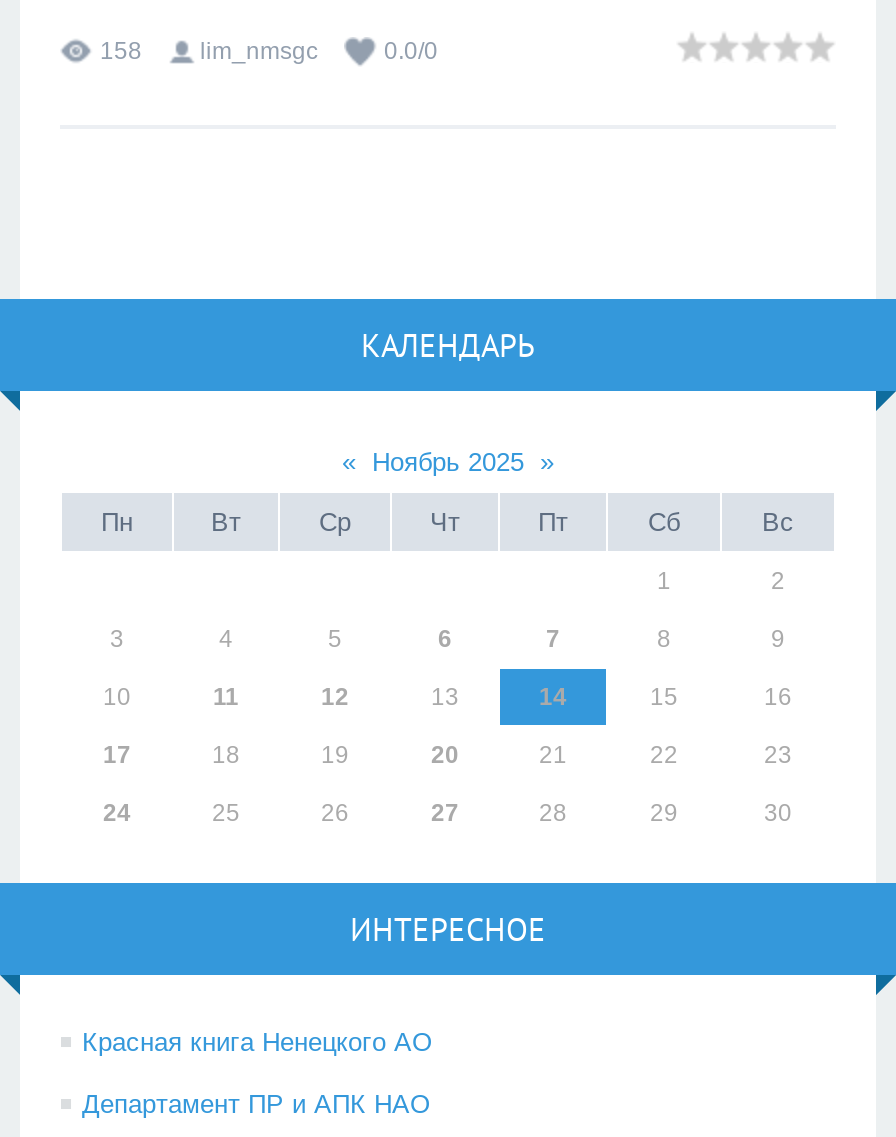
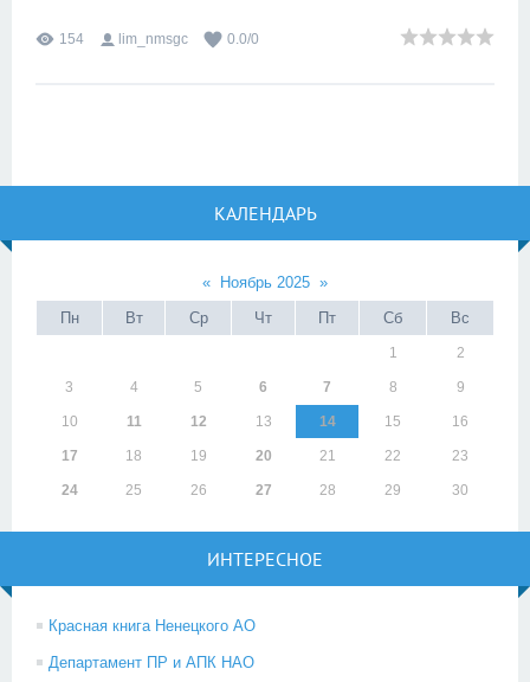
[100,37,142,65] 158 -> [59,31,84,47] 154

